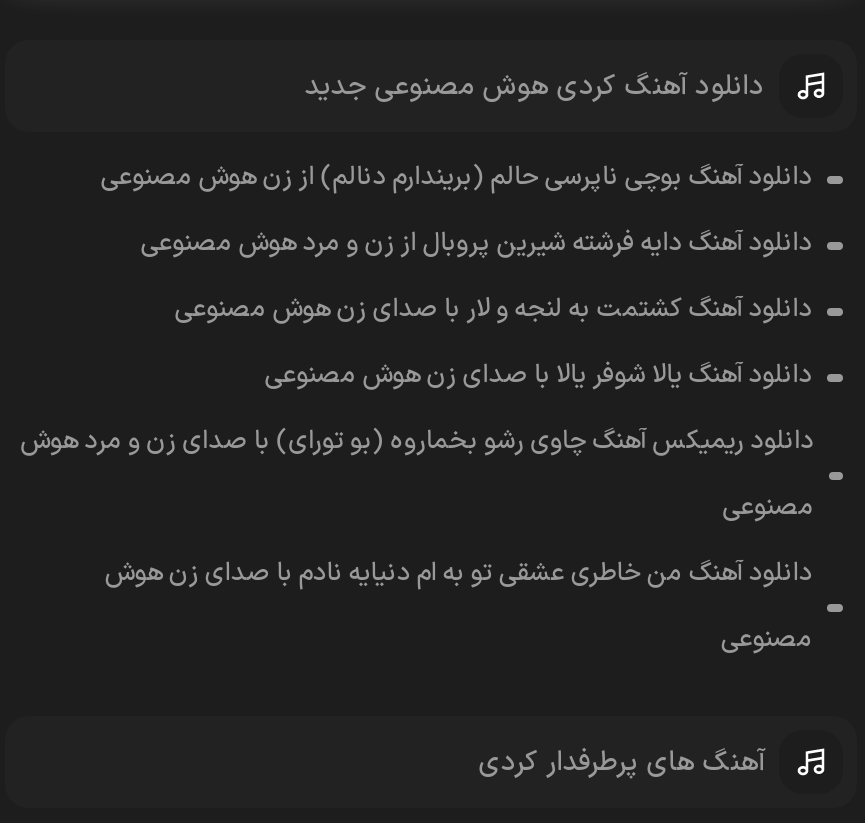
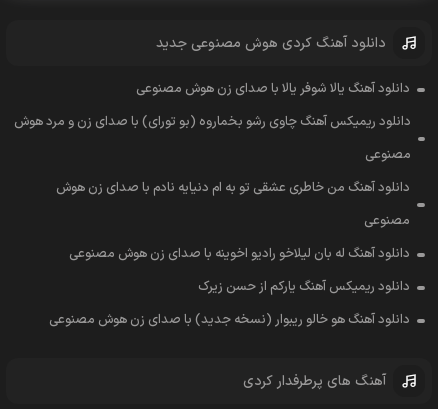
[101,158,813,330] دانلود آهنگ بوچی ناپرسی حالم (بریندارم دنالم) از زن هوش مصنوعی | دانلود آهنگ دایه فرشته شیرین پروبال از زن و مرد هوش مصنوعی | دانلود آهنگ کشتمت به لنجه و لار با صدای زن هوش مصنوعی -> none
moved [20,356,814,660] -> [14,79,411,231]: دانلود آهنگ یالا شوفر یالا با صدای زن هوش مصنوعی | دانلود ریمیکس آهنگ چاوی رشو بخماروه (بو تورای) با صدای زن و مرد هوش | مصنوعی | دانلود آهنگ من خاطری عشقی تو به ام دنیایه نادم با صدای زن هوش | مصنوعی
none -> [49,244,410,330] دانلود آهنگ له بان لیلاخو رادیو اخوینه با صدای زن هوش مصنوعی | دانلود ریمیکس آهنگ یارکم از حسن زیرک | دانلود آهنگ هو خالو ریبوار (نسخه جدید) با صدای زن هوش مصنوعی

